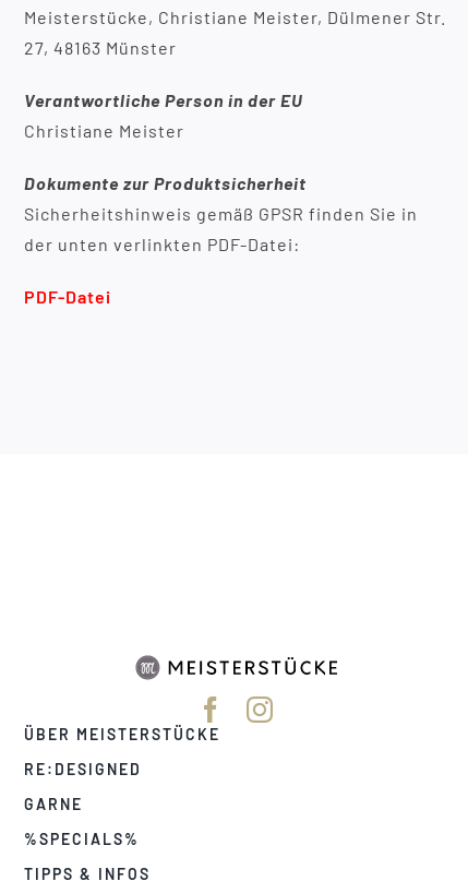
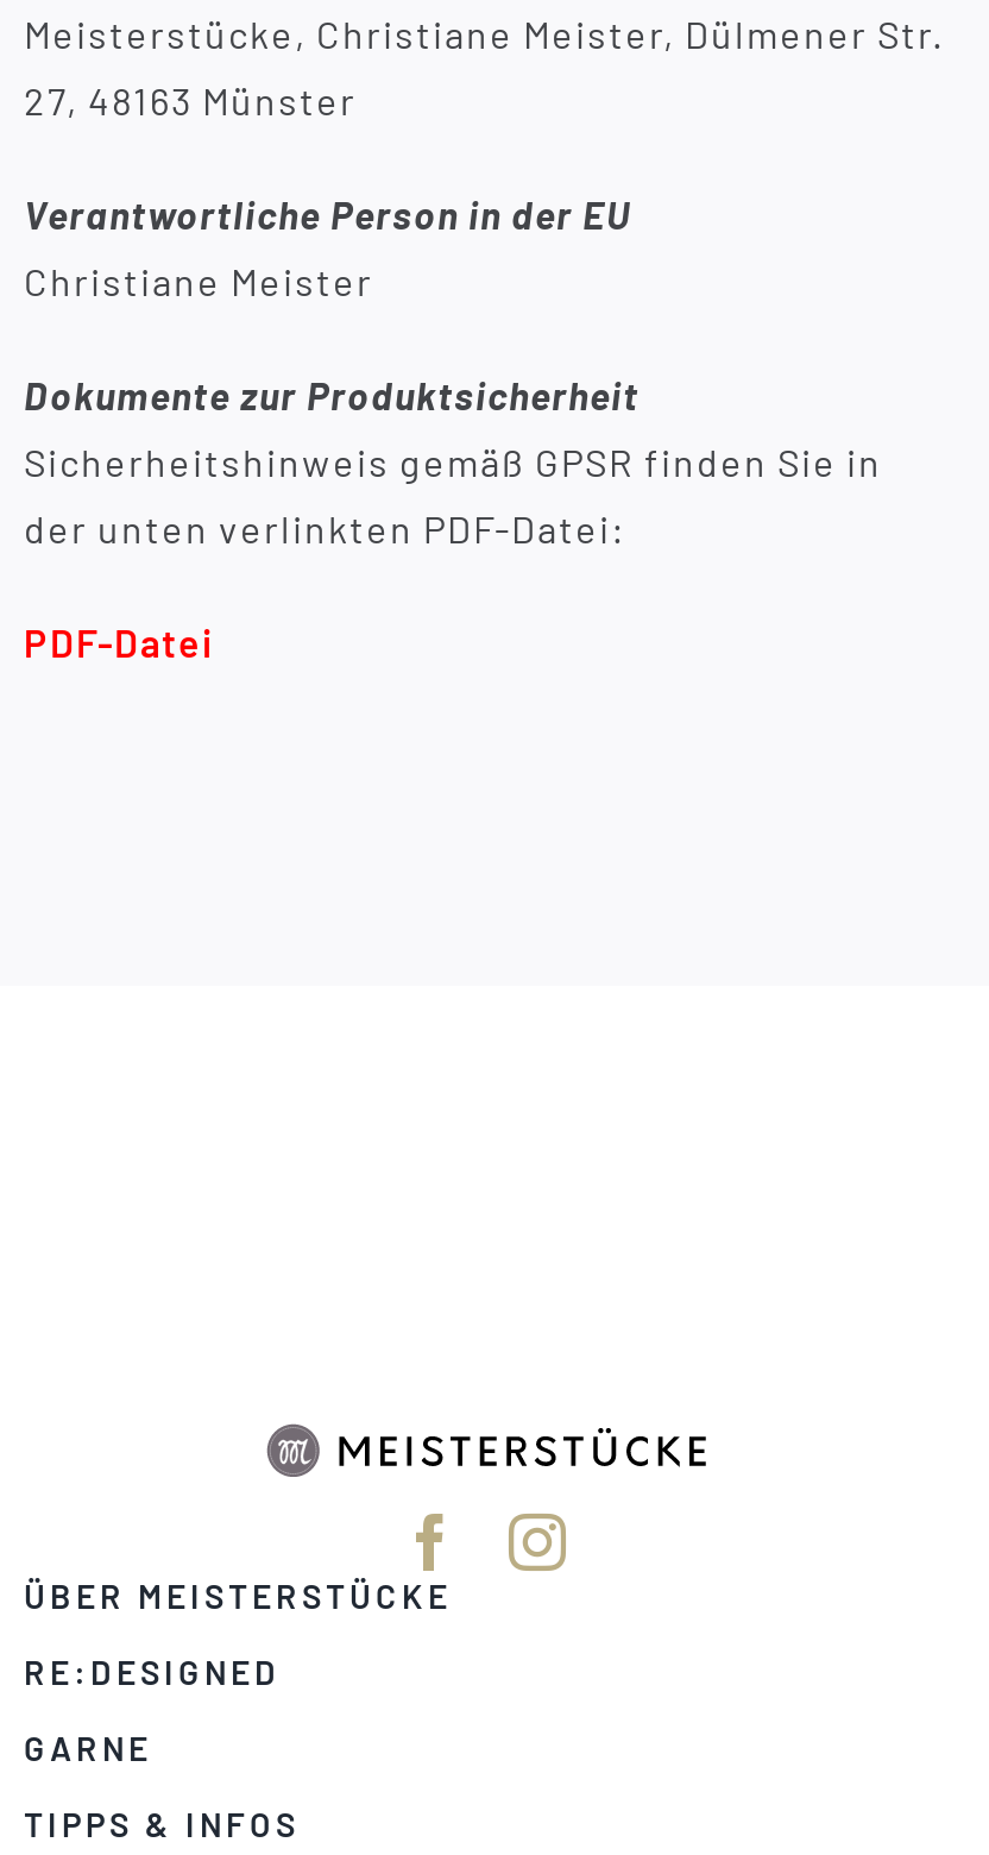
[24,830,140,848] %SPECIALS% -> none

